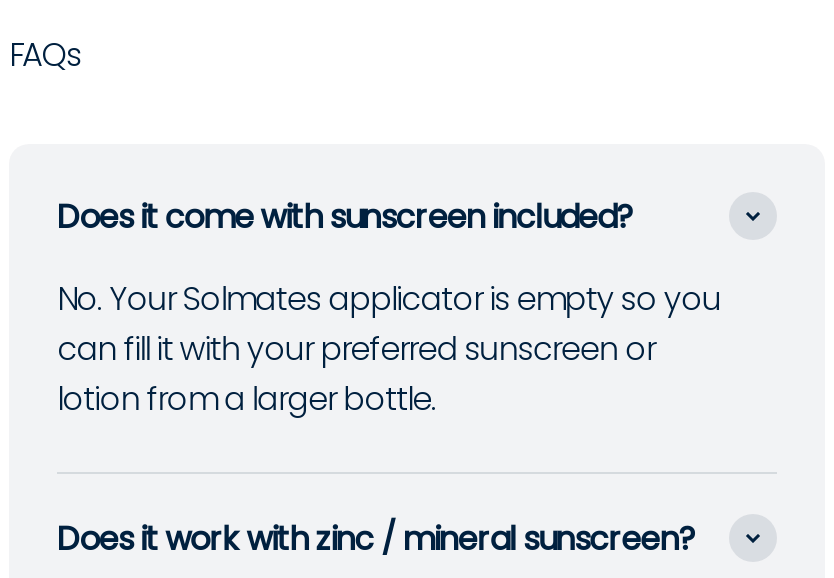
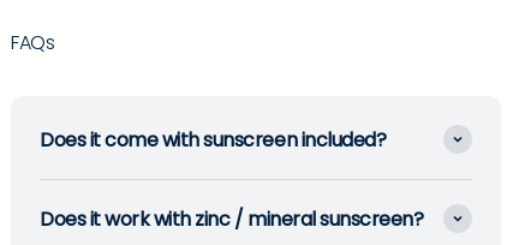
[57,276,721,422] No. Your Solmates applicator is empty so you | can fill it with your preferred sunscreen or | lotion from a larger bottle. -> none

